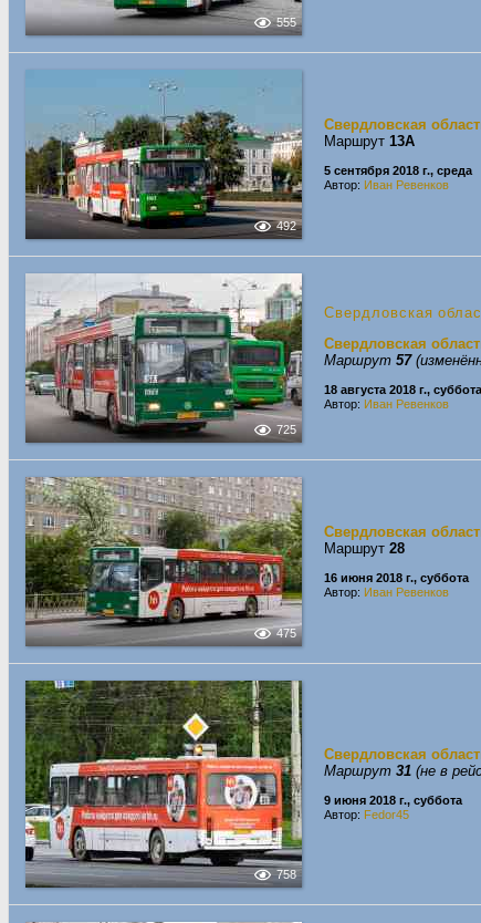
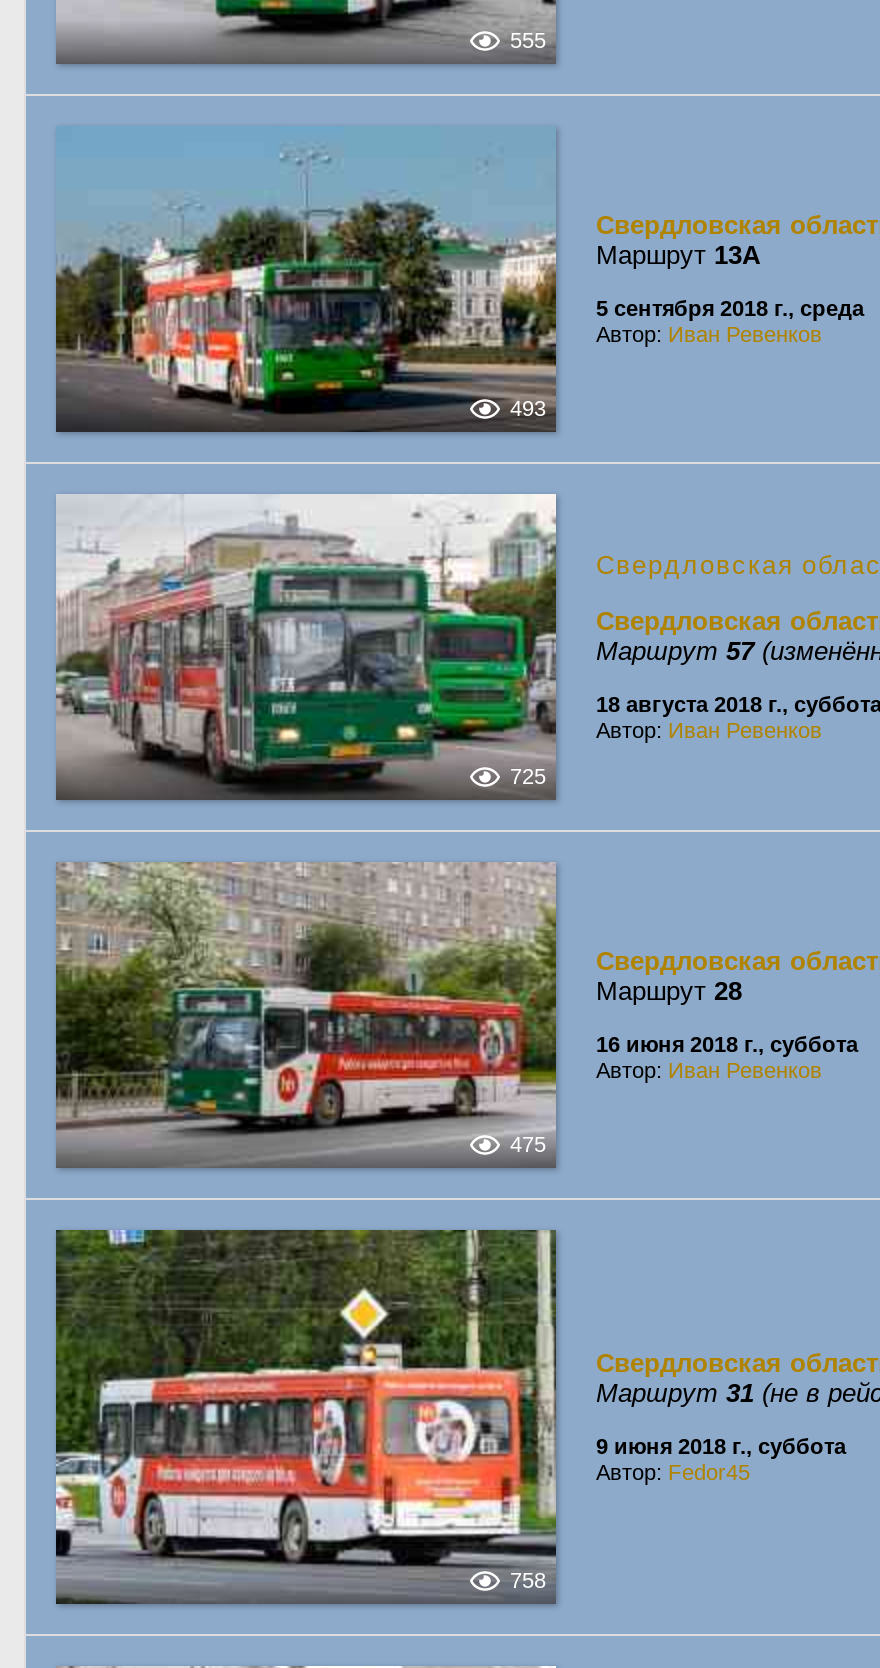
[276,219,296,232] 492 -> [510,396,546,420] 493

